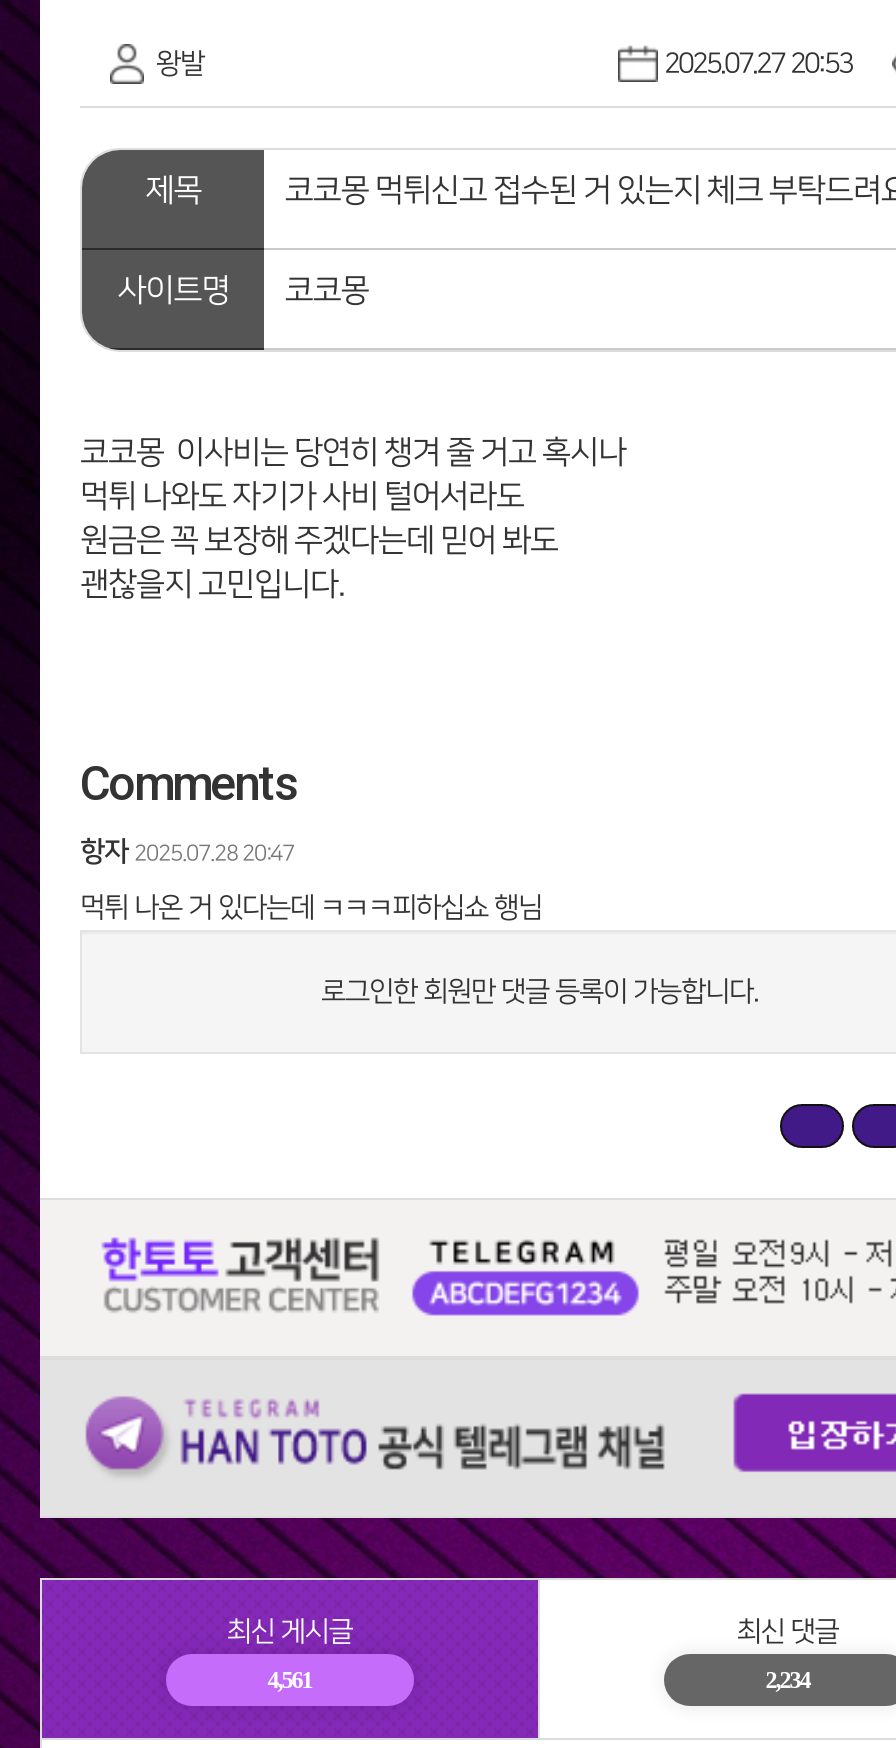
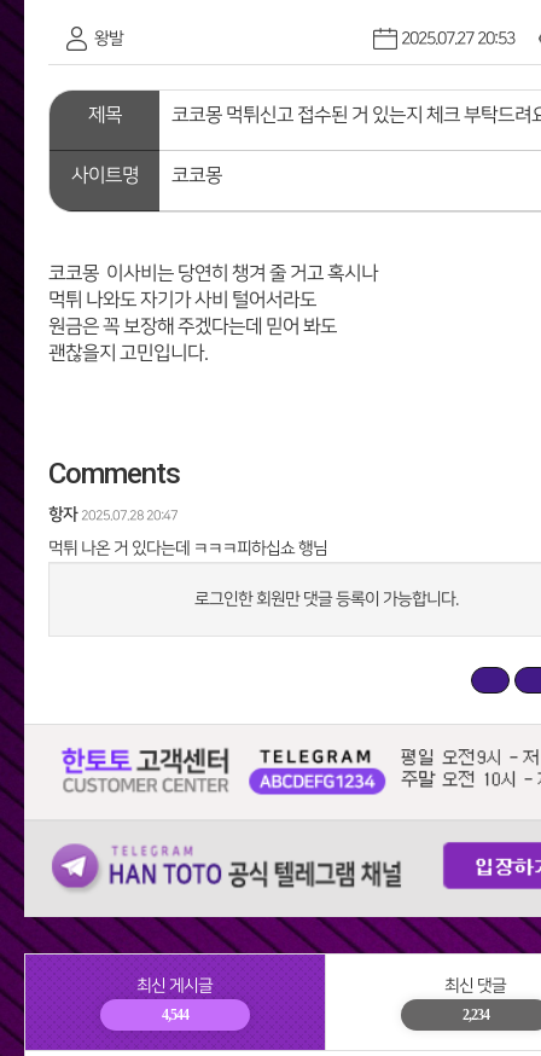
[268,1666,312,1694] 4,561 -> [162,1006,188,1023] 4,544

